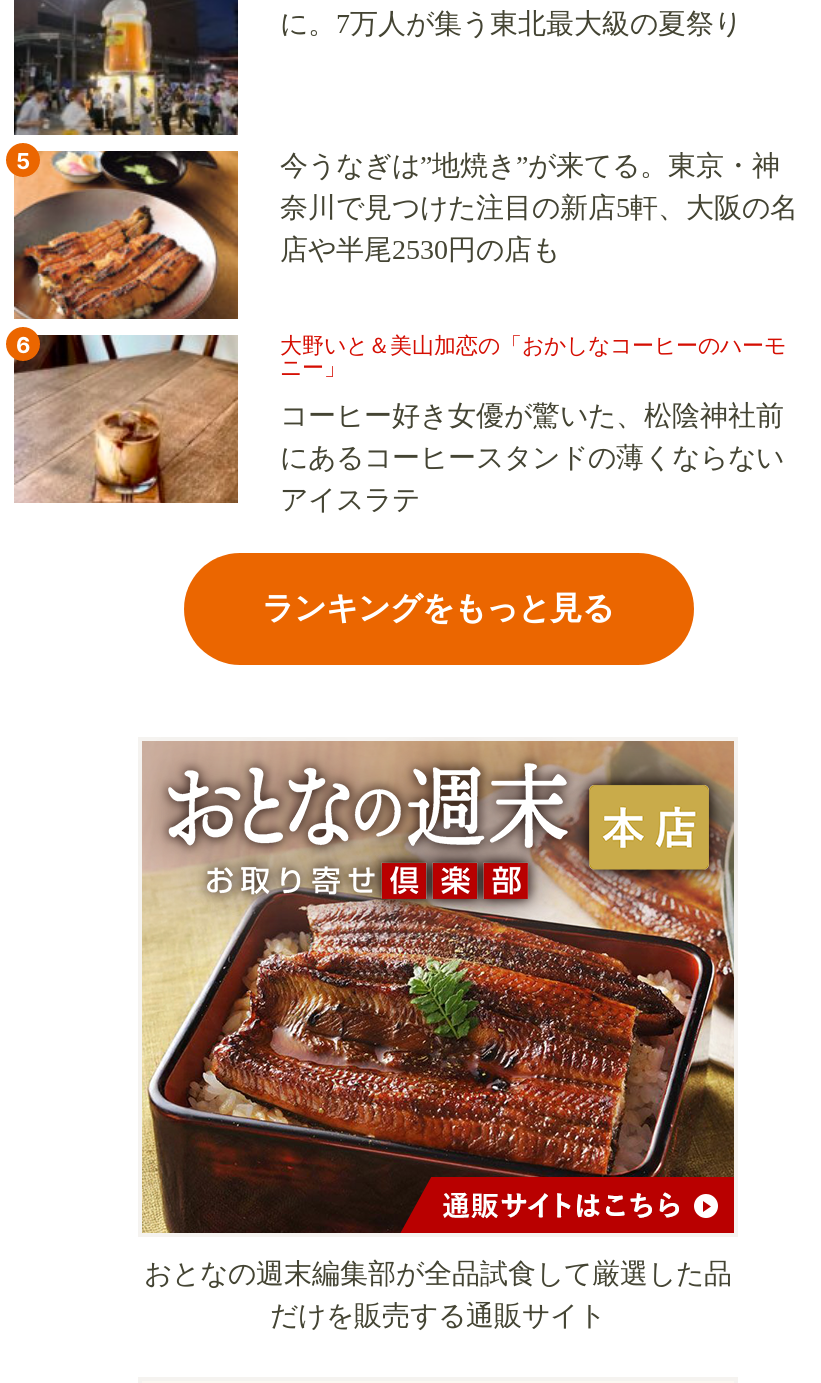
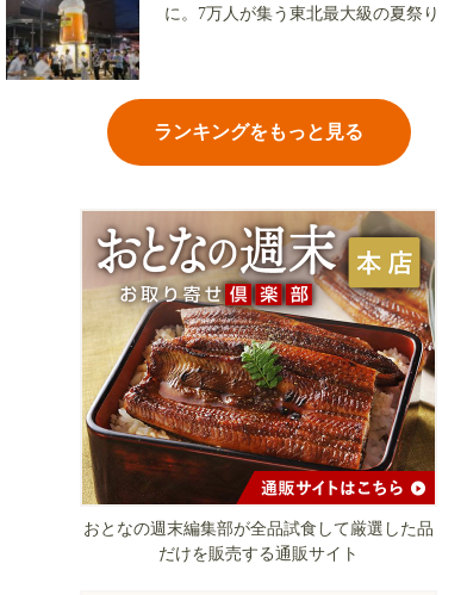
[14,134,798,520] [image] | 5 | 今うなぎは”地焼き”が来てる。東京・神 | 奈川で見つけた注目の新店5軒、大阪の名 | 店や半尾2530円の店も | 6 | 大野いと＆美山加恋の「おかしなコーヒーのハーモ | ニー」 | コーヒー好き女優が驚いた、松陰神社前 | にあるコーヒースタンドの薄くならない | アイスラテ -> none

